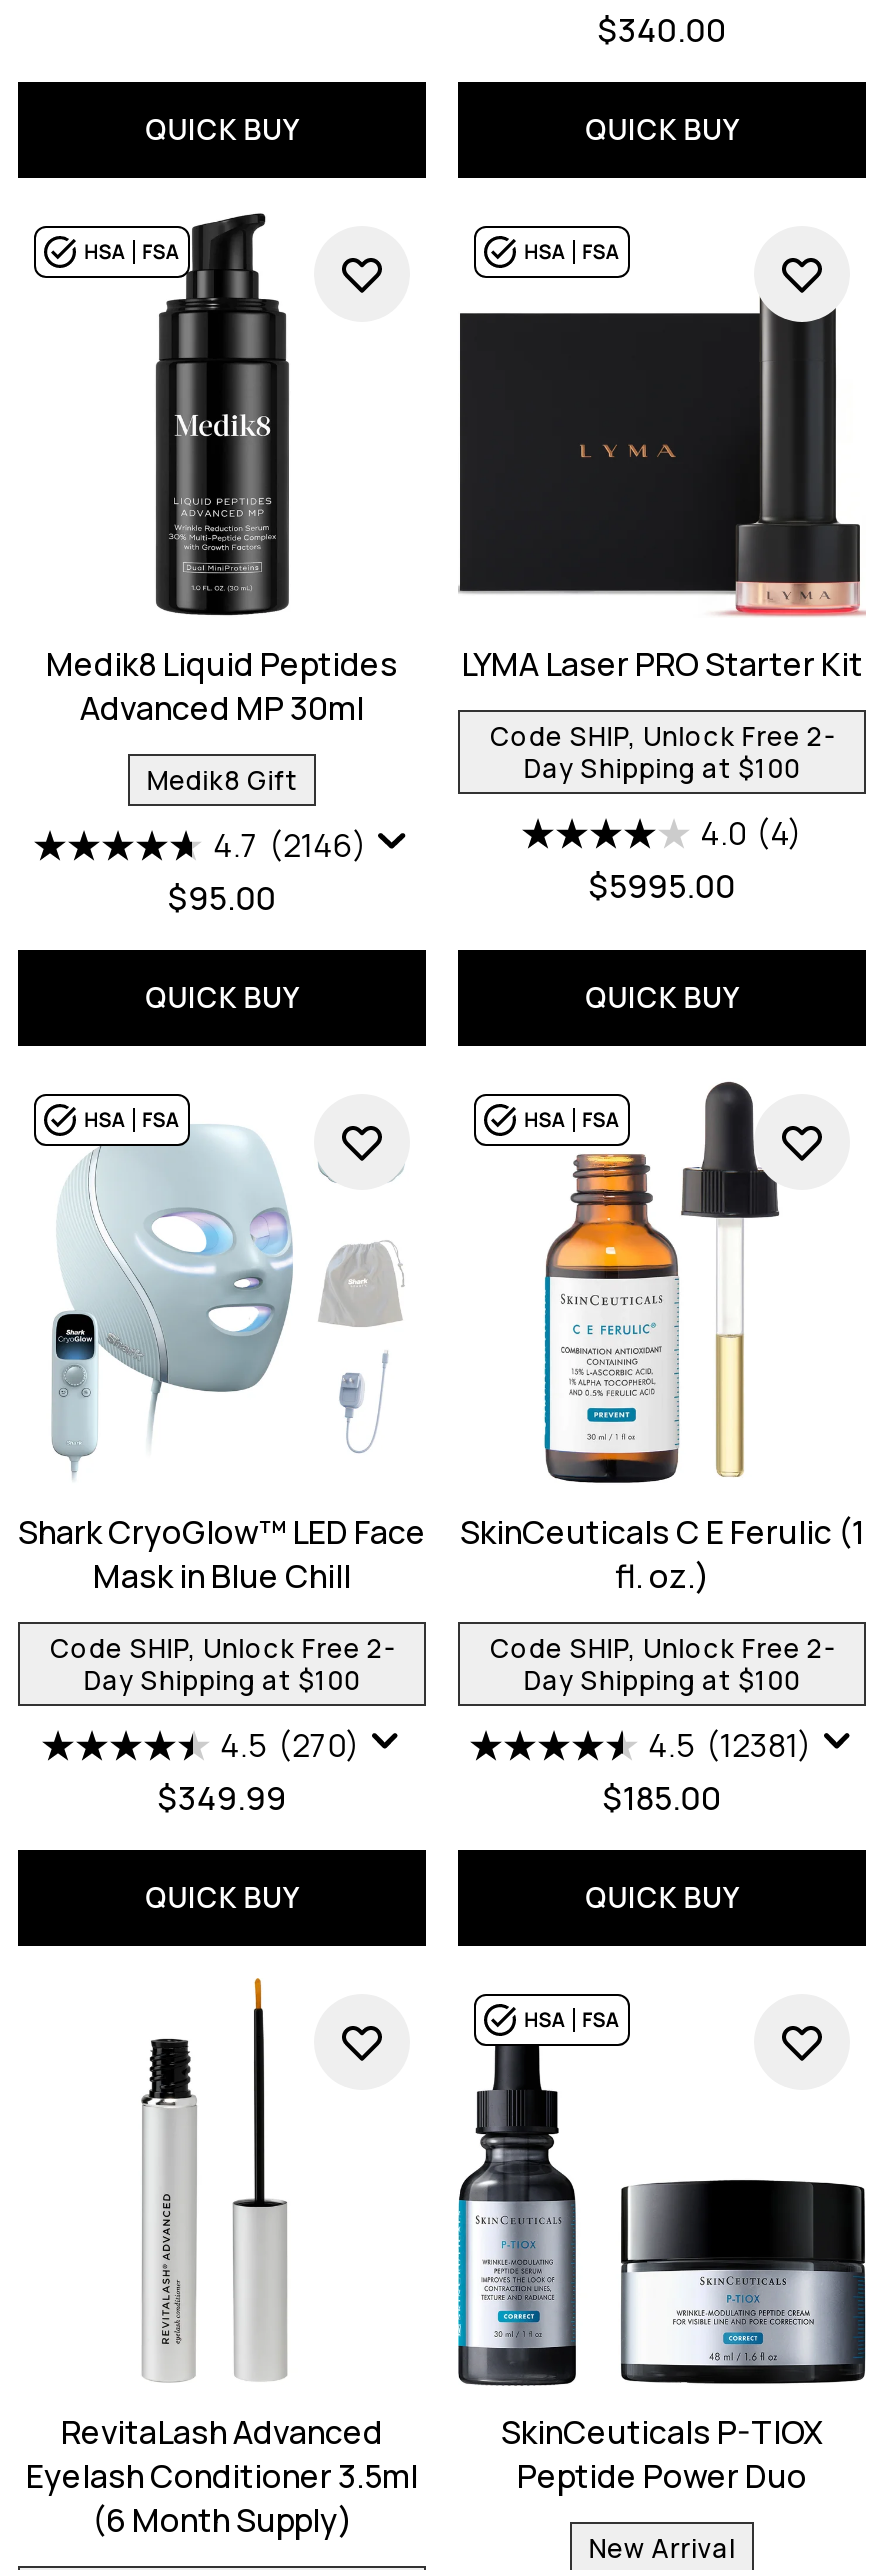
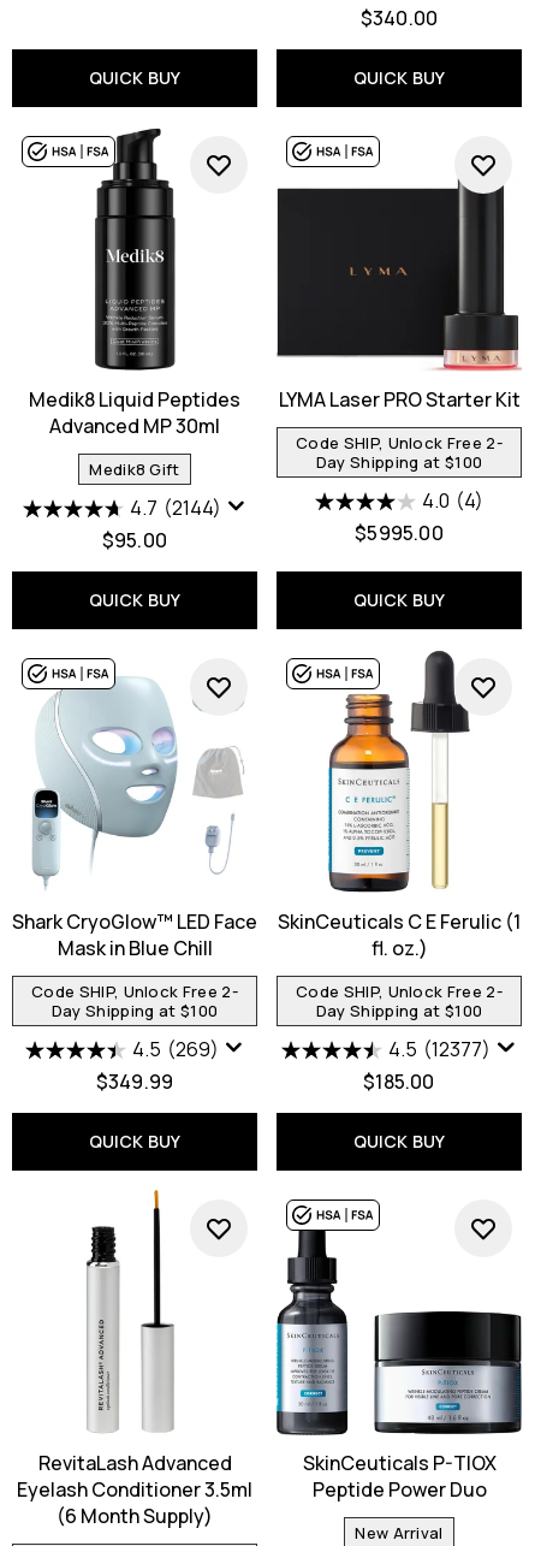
[213,823,367,867] 4.7 (2146) -> [130,495,221,522] 4.7 (2144)
[220,1723,360,1767] 4.5 (270) -> [132,1037,219,1063] 4.5 (269)
[648,1723,812,1767] 4.5 (12381) -> [389,1037,491,1063] 4.5 (12377)

